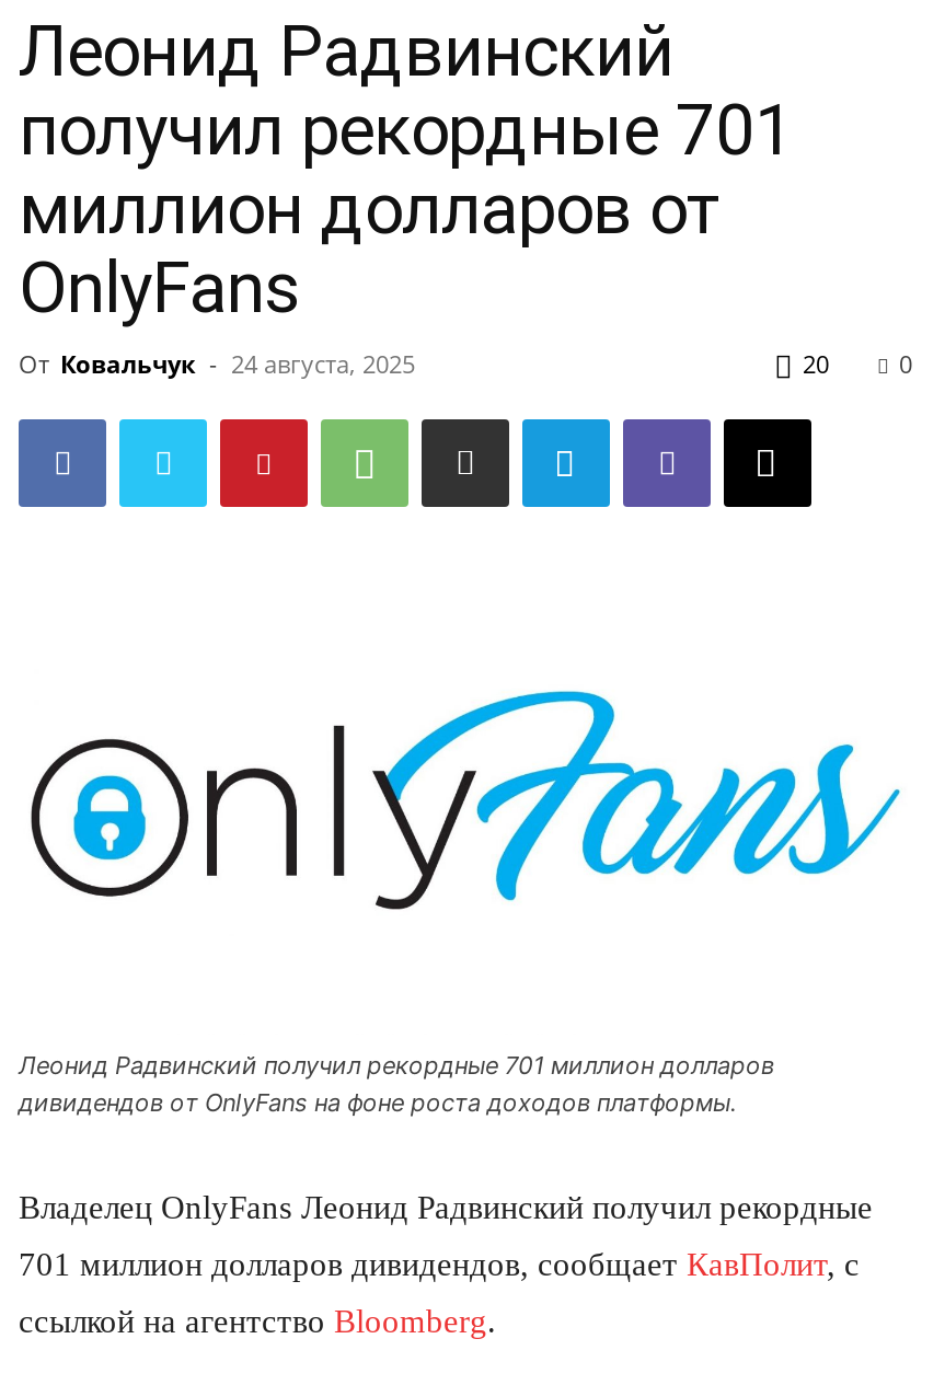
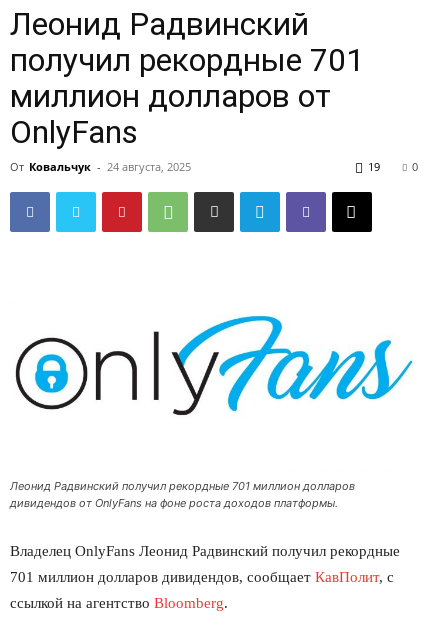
[803,347,829,380] 20 -> [368,159,380,174] 19

